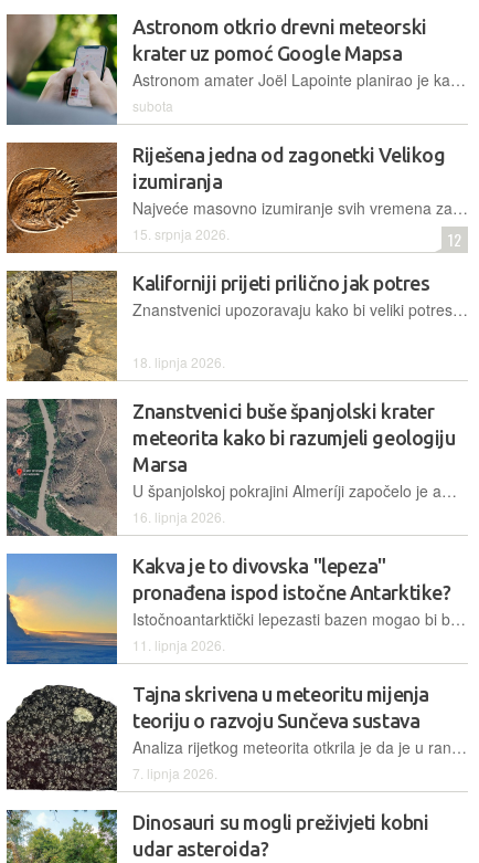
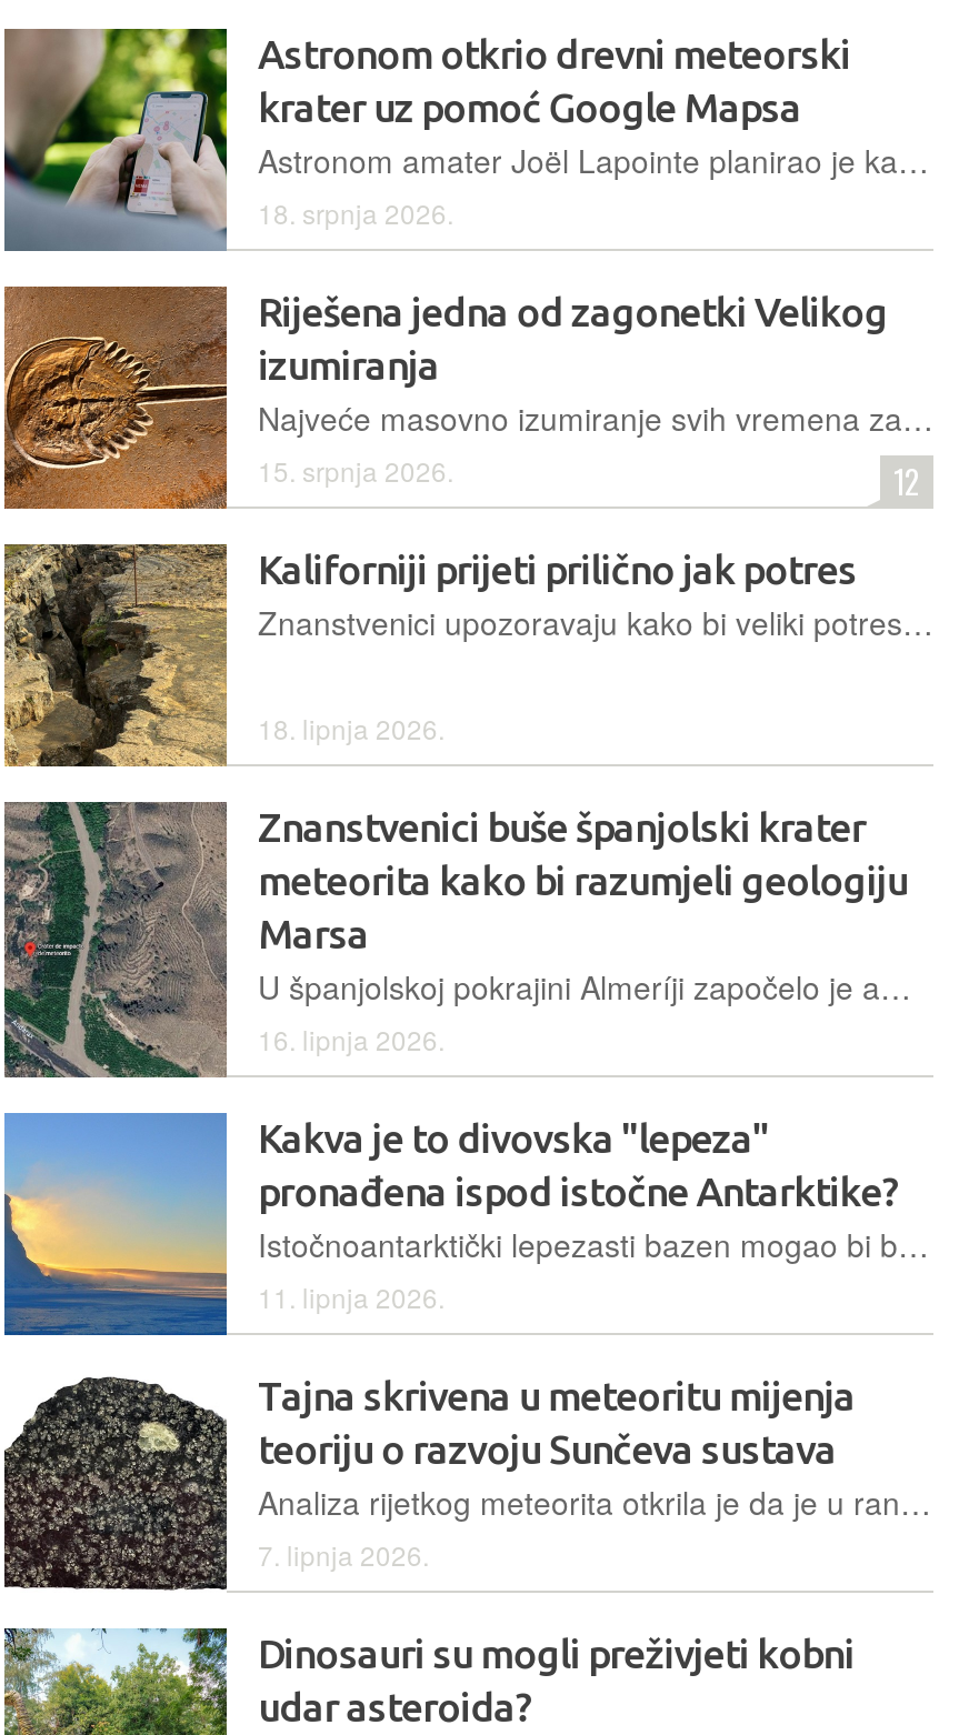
[132,96,173,115] subota -> [258,193,453,231] 18. srpnja 2026.

